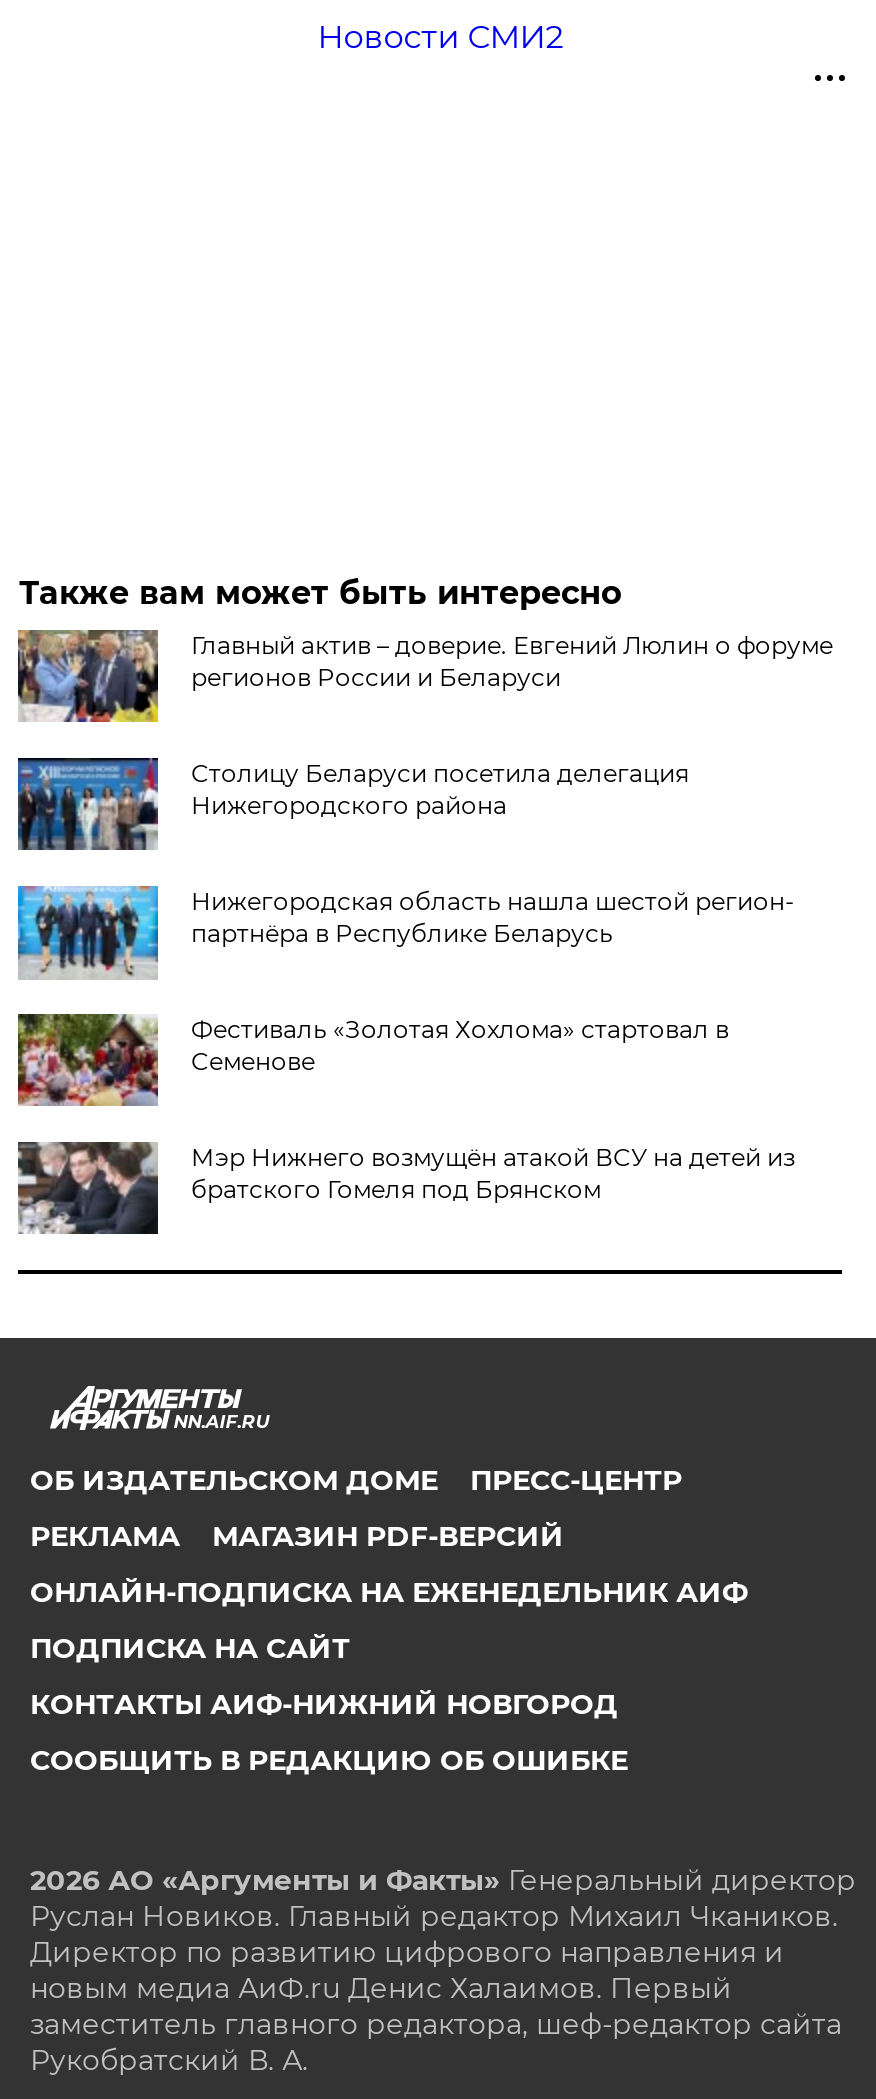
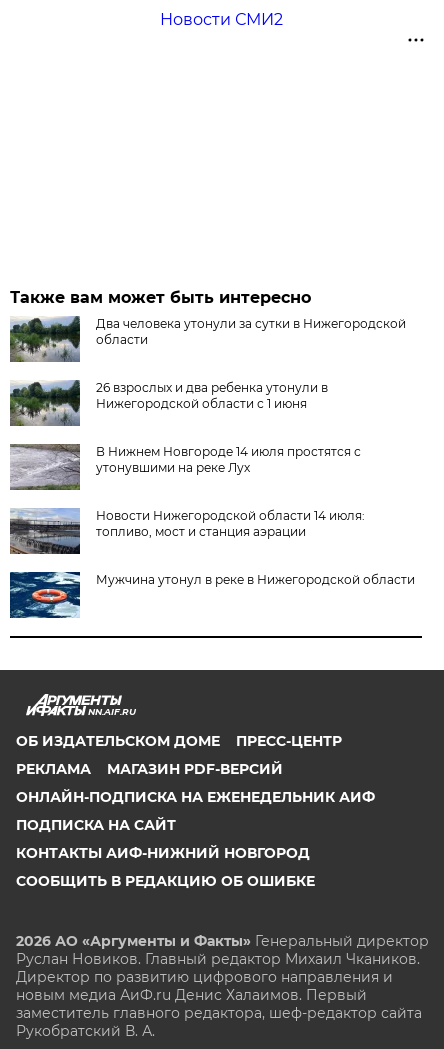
[16,628,833,724] [image] | Главный актив – доверие. Евгений Люлин о форуме | регионов России и Беларуси -> [10,316,406,363] [image] | Два человека утонули за сутки в Нижегородской | области
[16,756,689,850] [image] | Столицу Беларуси посетила делегация | Нижегородского района -> [9,380,328,426] [image] | 26 взрослых и два ребенка утонули в | Нижегородской области с 1 июня
[16,884,795,976] [image] | Нижегородская область нашла шестой регион- | партнёра в Республике Беларусь -> [9,443,361,490] [image] | В Нижнем Новгороде 14 июля простятся с | утонувшими на реке Лух
[16,1012,729,1108] [image] | Фестиваль «Золотая Хохлома» стартовал в | Семенове -> [9,508,365,555] [image] | Новости Нижегородской области 14 июля: | топливо, мост и станция аэрации
[16,1140,795,1236] [image] | Мэр Нижнего возмущён атакой ВСУ на детей из | братского Гомеля под Брянском -> [9,571,415,619] [image] | Мужчина утонул в реке в Нижегородской области

